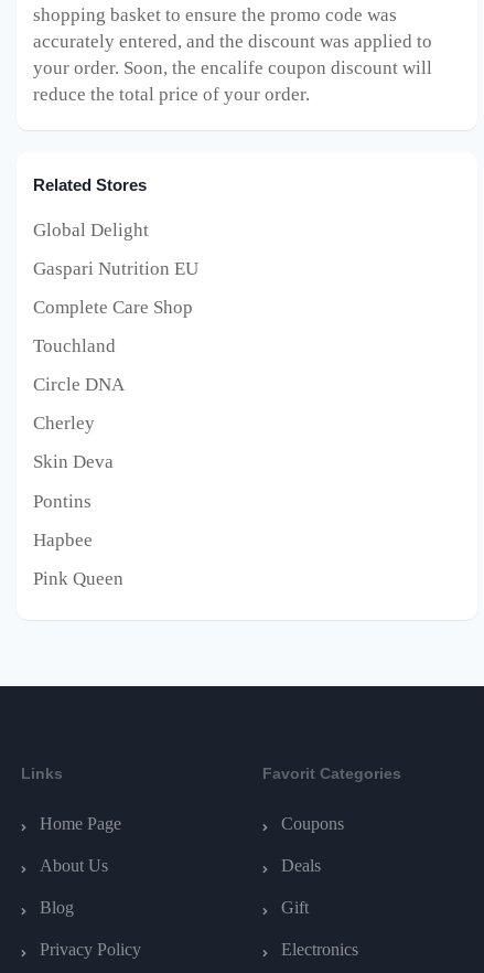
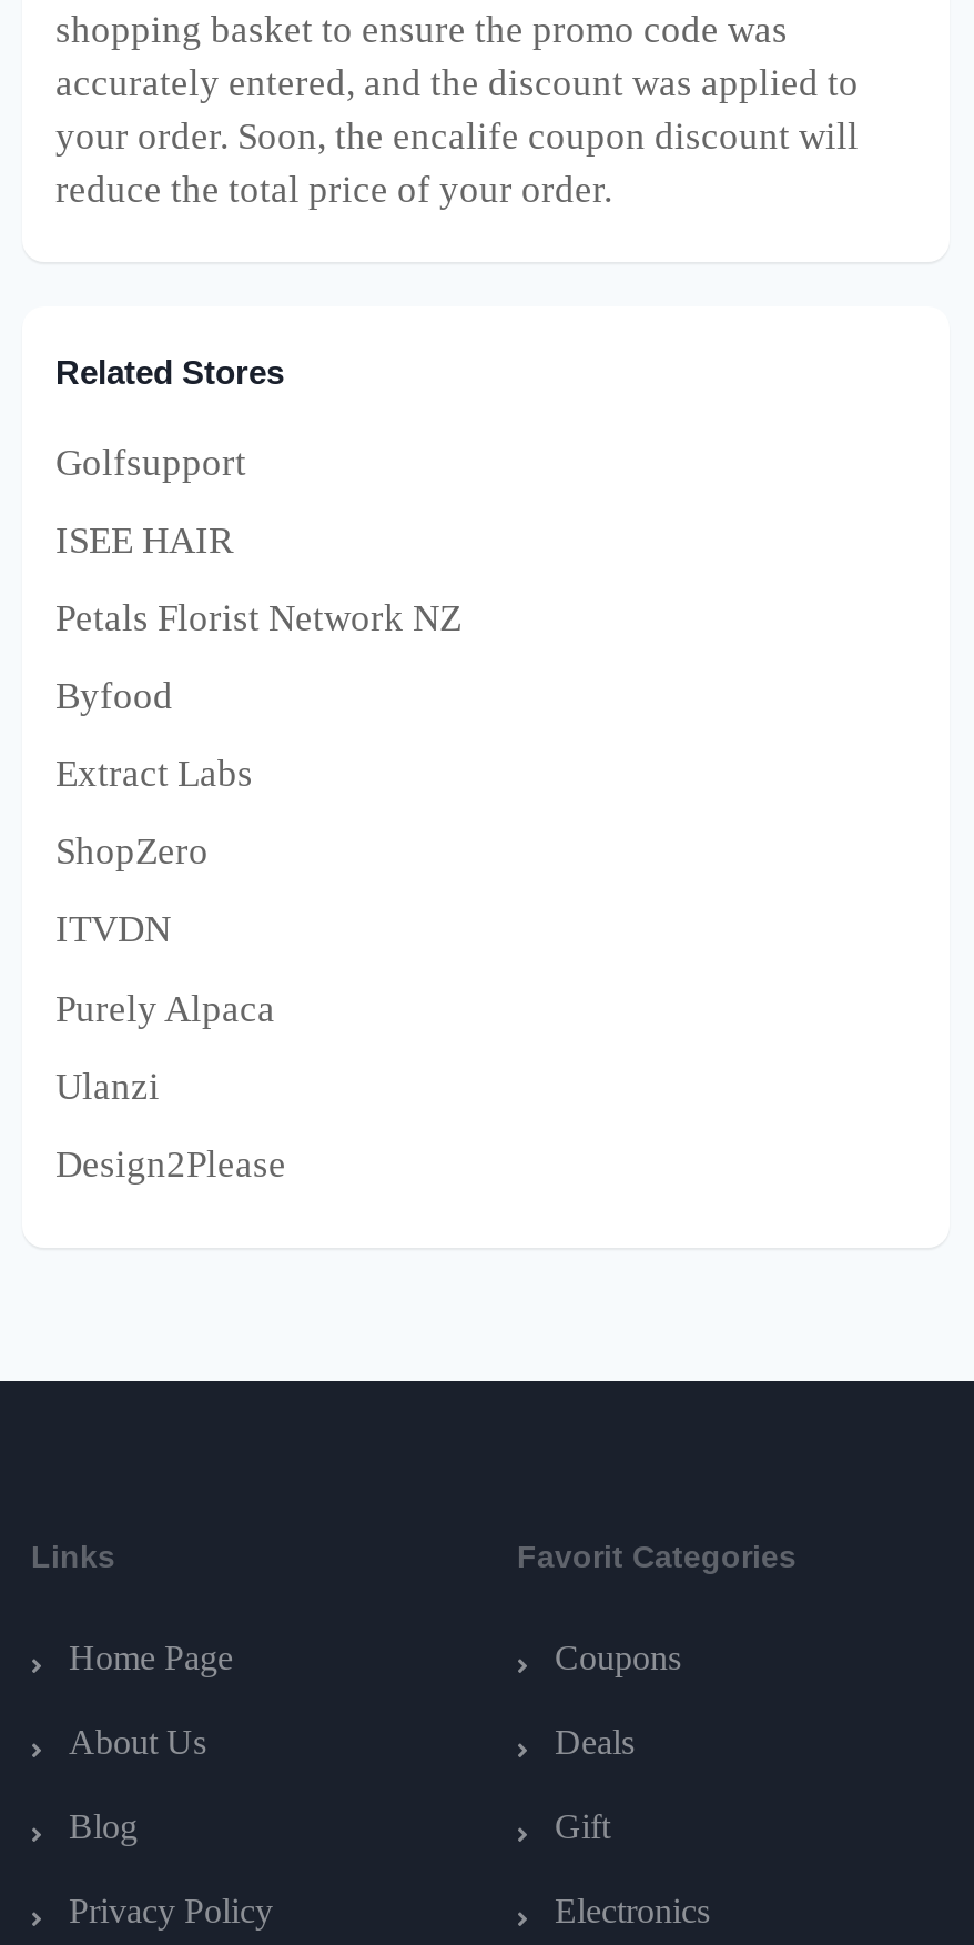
[33,219,149,240] Global Delight -> [55,442,246,484] Golfsupport
[33,258,198,279] Gaspari Nutrition EU -> [55,520,233,562] ISEE HAIR
[33,297,193,318] Complete Care Shop -> [55,597,461,640] Petals Florist Network NZ
[33,336,116,357] Touchland -> [55,675,173,718] Byfood
[33,374,125,395] Circle DNA -> [55,753,253,796] Extract Labs
[33,413,95,434] Cherley -> [55,831,209,873] ShopZero
[33,452,114,473] Skin Deva -> [55,909,171,951] ITVDN
[33,490,92,511] Pontins -> [55,987,275,1029] Purely Alpaca
[33,529,93,550] Hapbee -> [55,1065,160,1107] Ulanzi
[33,568,123,589] Pink Queen -> [55,1143,286,1185] Design2Please

